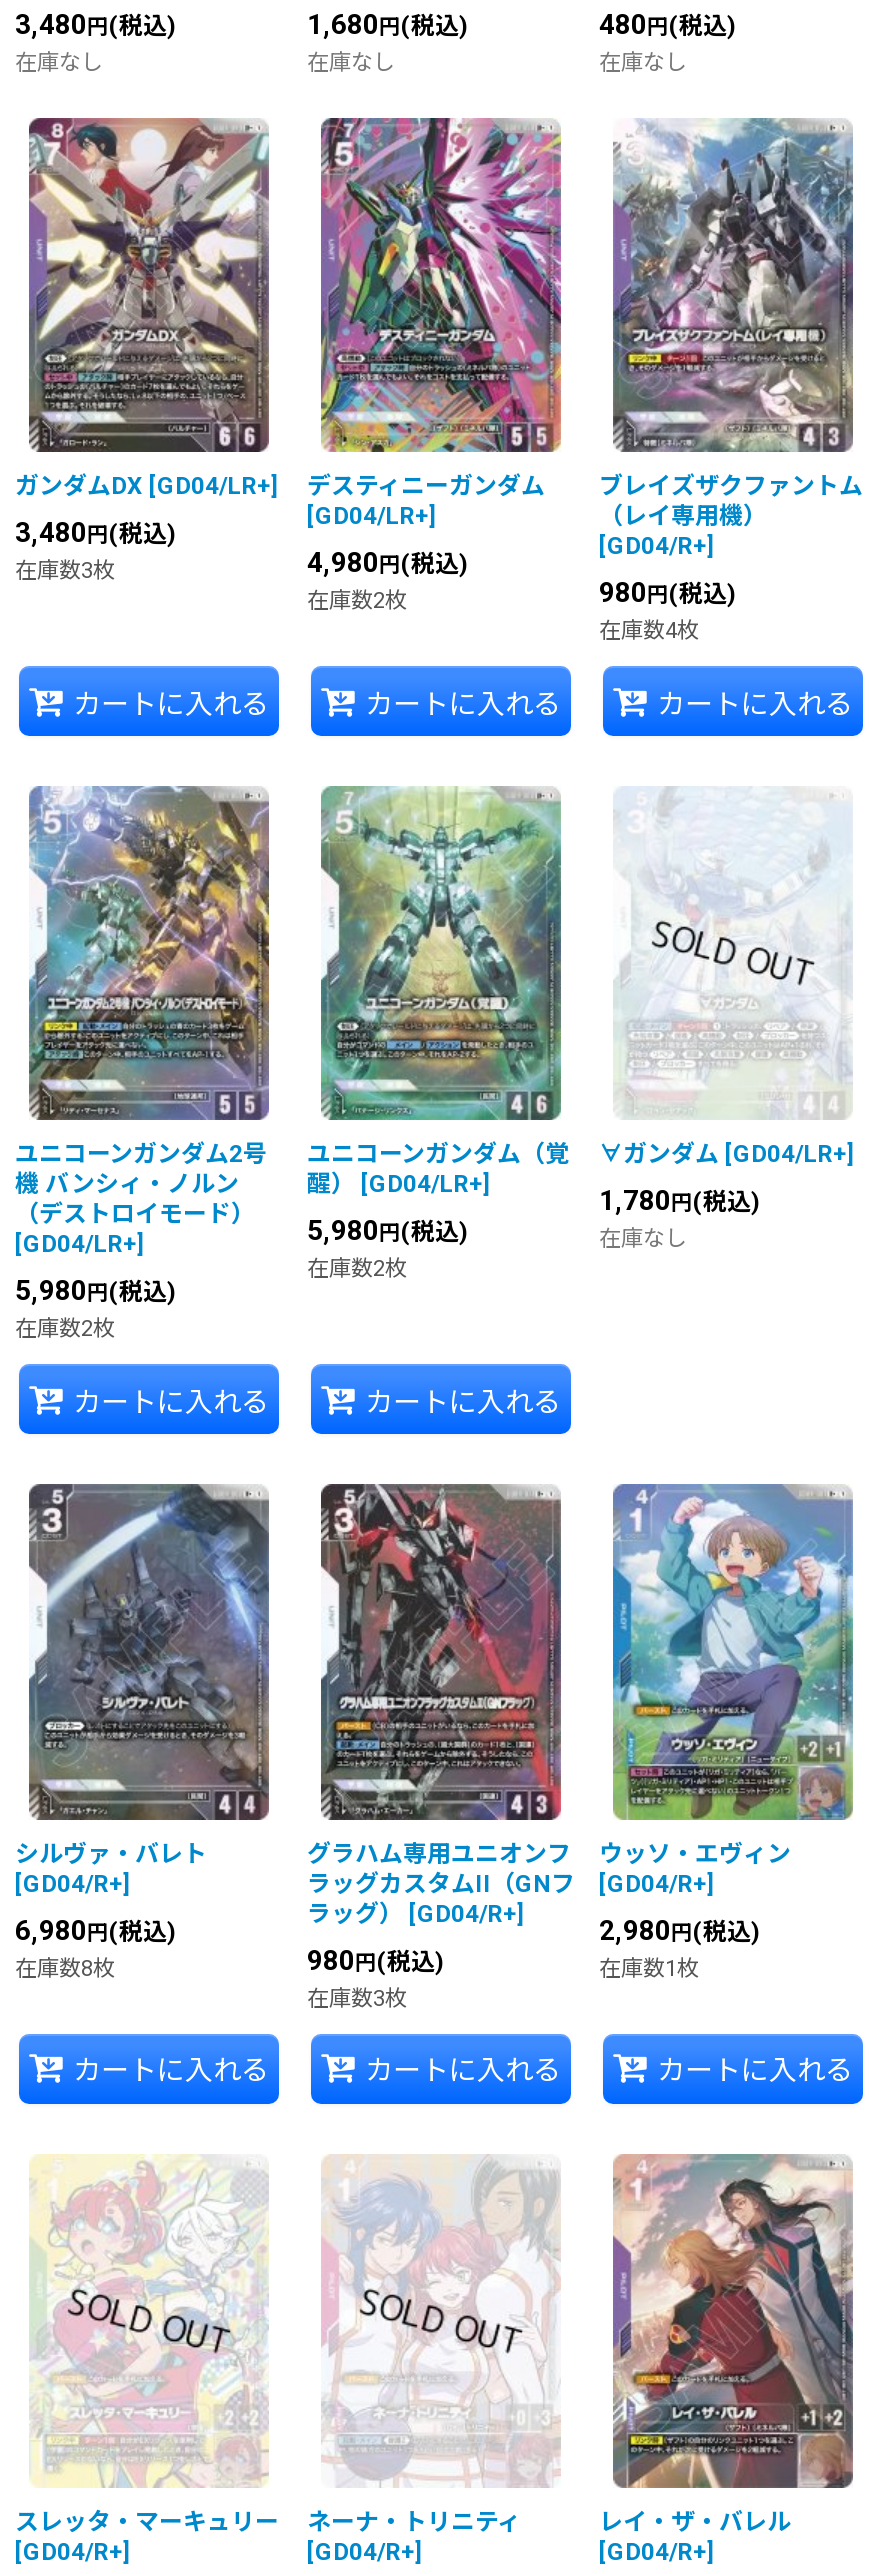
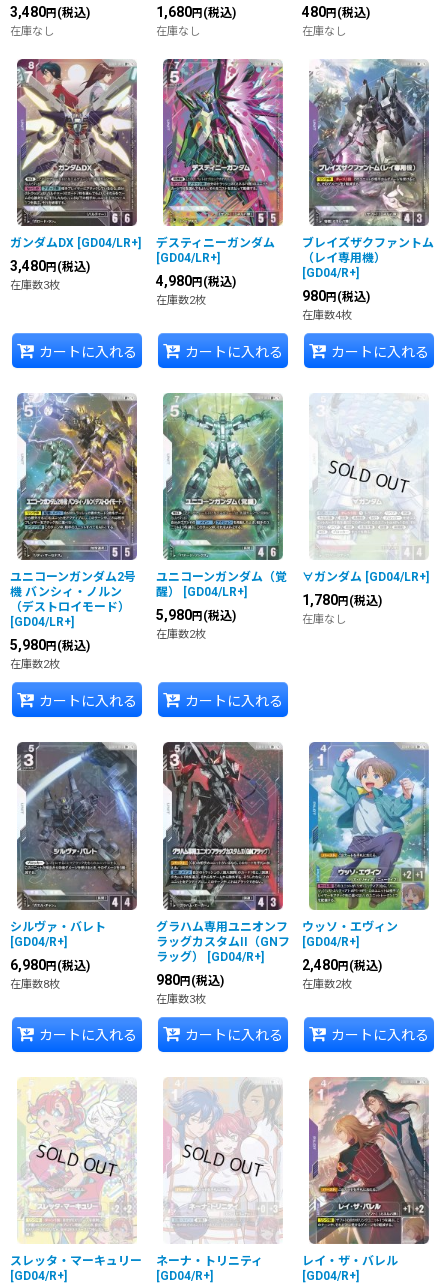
[599,1913,759,1945] 2,980円(税込) -> [302,957,382,973] 2,480円(税込)
[599,1955,699,1981] 在庫数1枚 -> [302,978,352,991] 在庫数2枚

